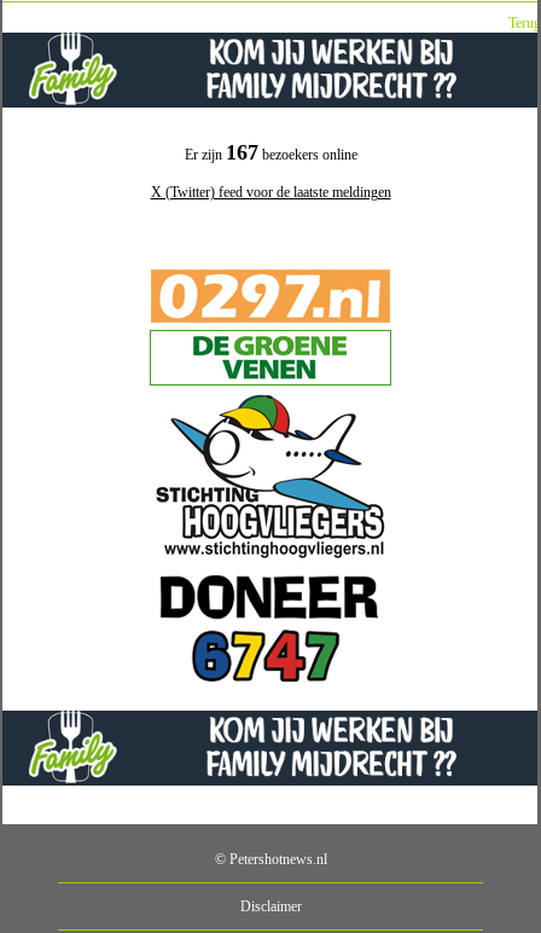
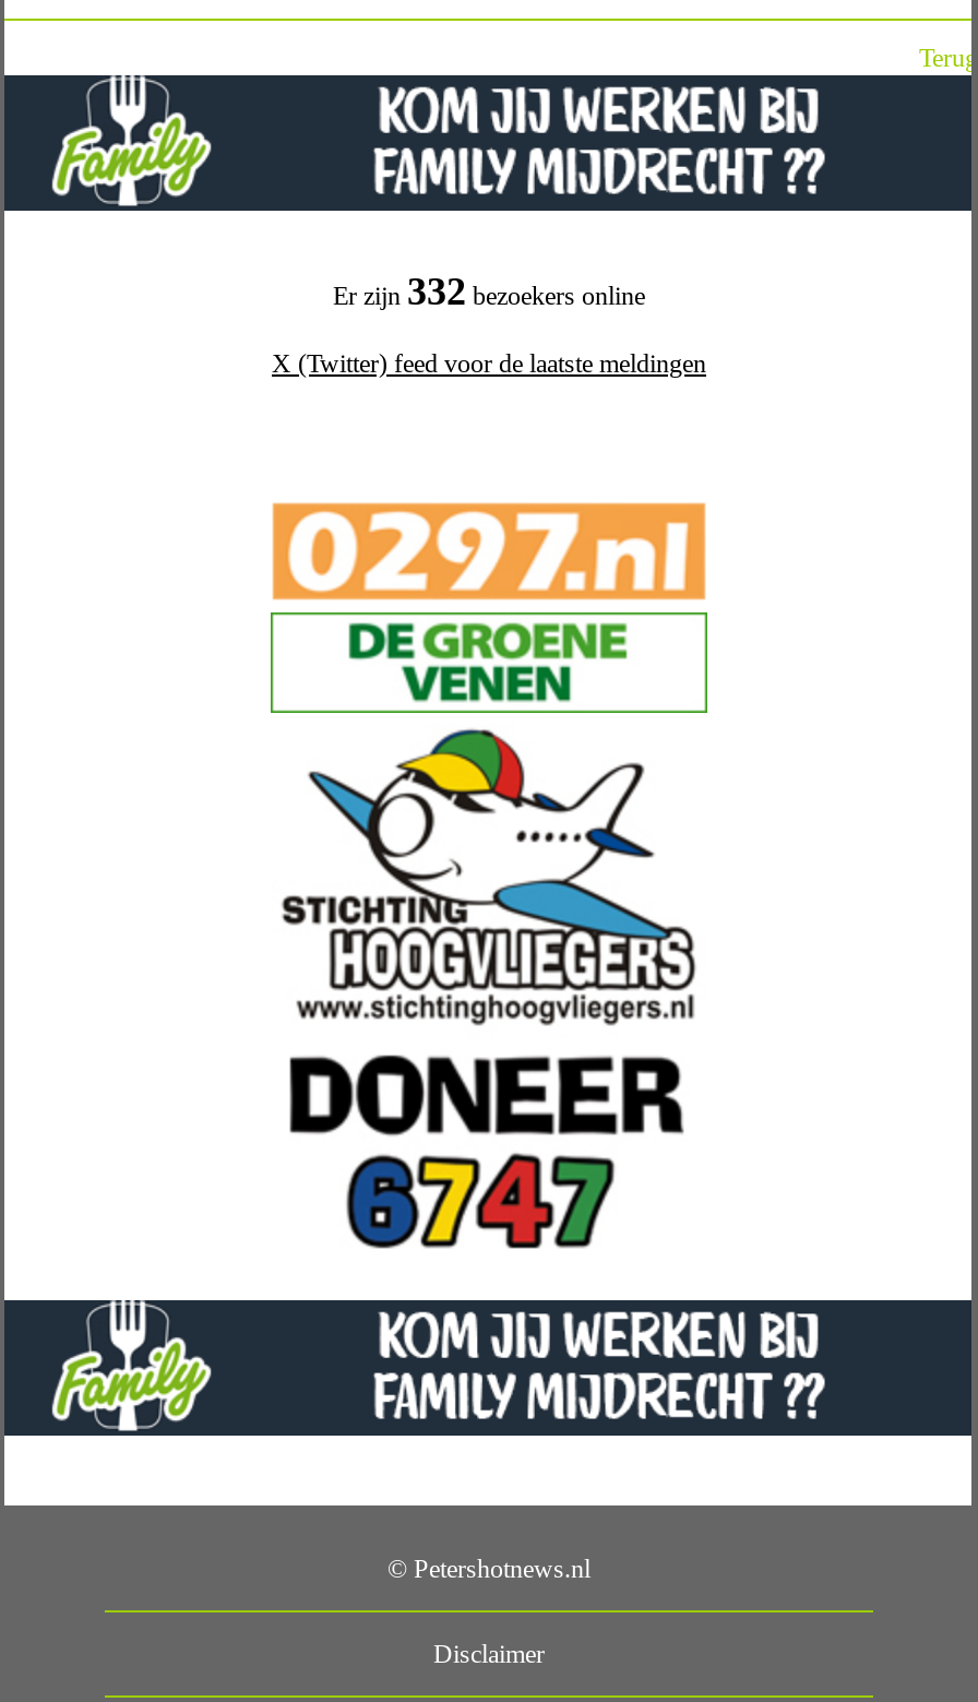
[184,140,357,165] Er zijn 167 bezoekers online -> [333,270,645,314] Er zijn 332 bezoekers online

